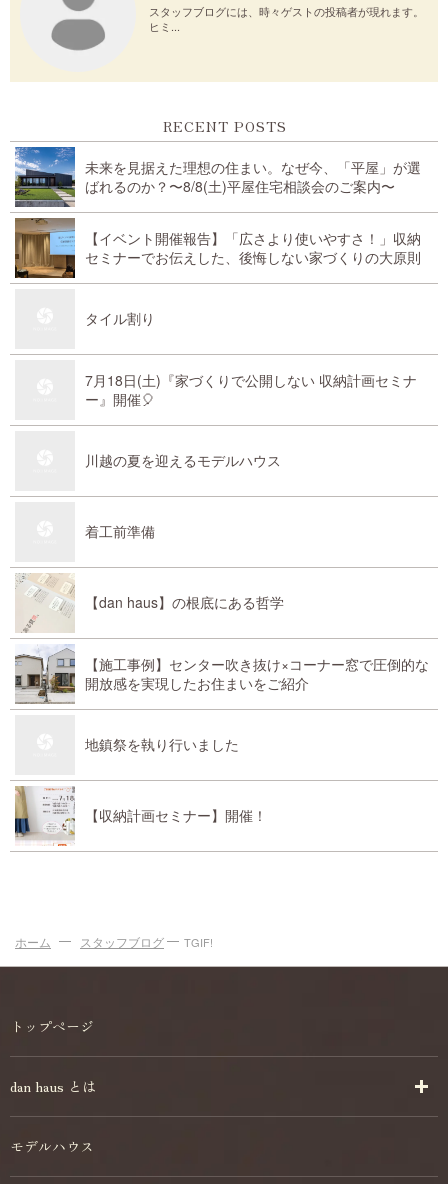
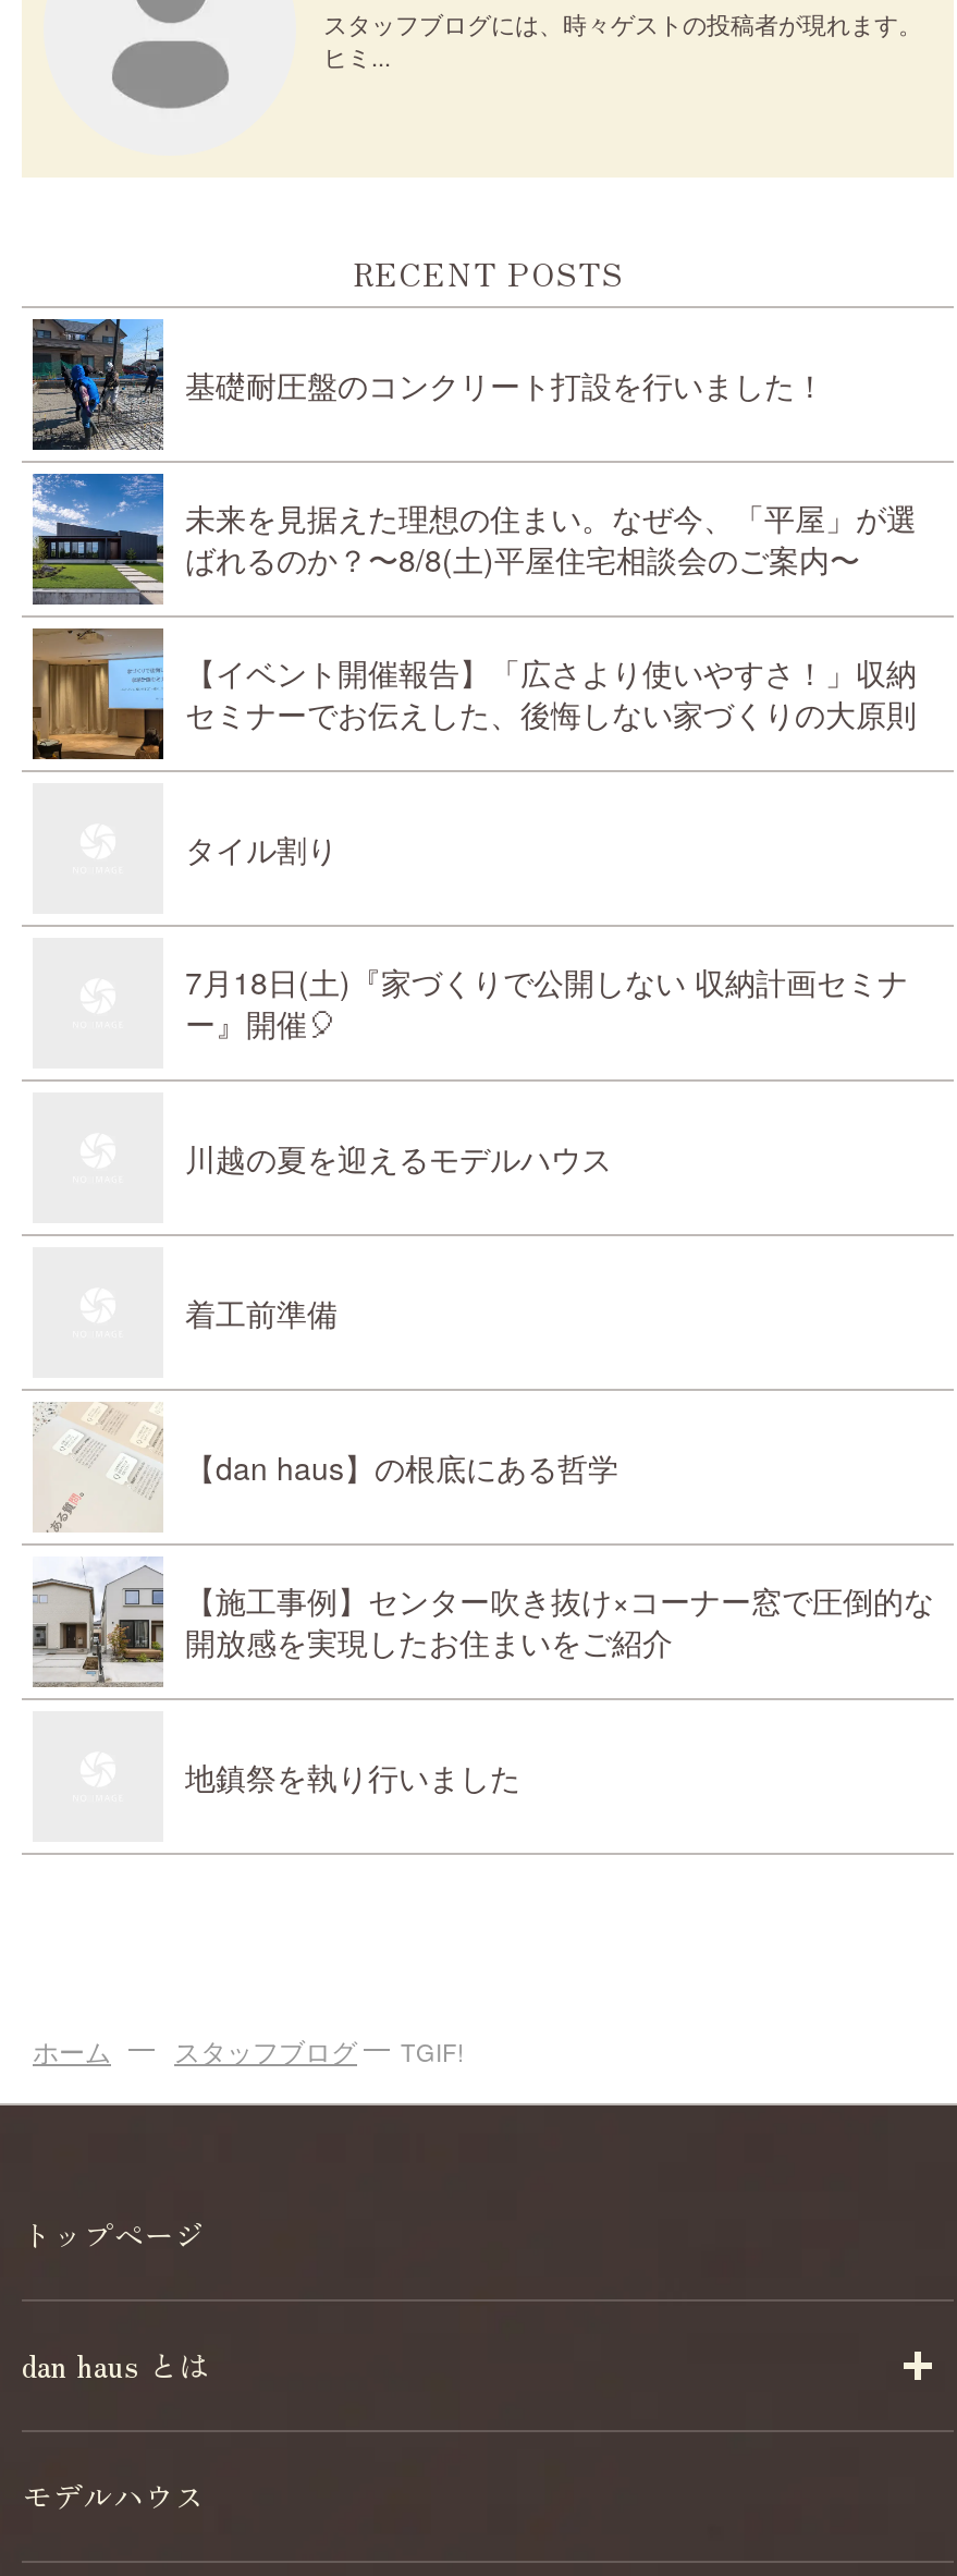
none -> [30,318,825,451] [image] | 基礎耐圧盤のコンクリート打設を行いました！
moved [13,145,429,754] -> [28,471,934,1798]: [image] | 未来を見据えた理想の住まい。なぜ今、「平屋」が選 | ばれるのか？〜8/8(土)平屋住宅相談会のご案内〜 | ... | 開放感を実現したお住まいをご紹介 | 地鎮祭を執り行いました
[14,785,267,847] [image] | 【収納計画セミナー】開催！ -> none

